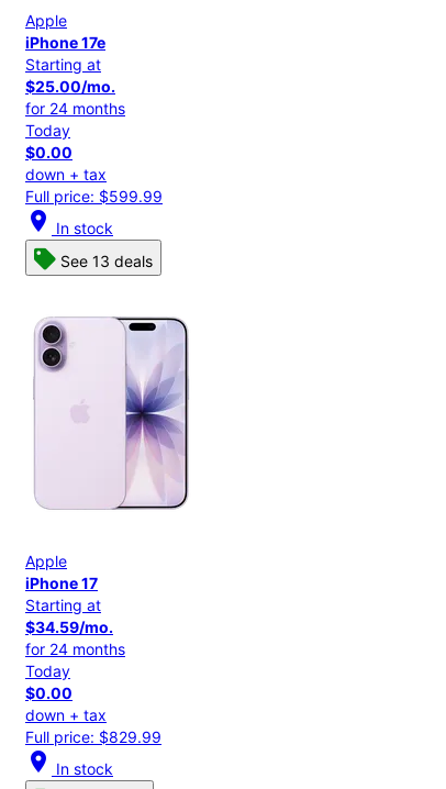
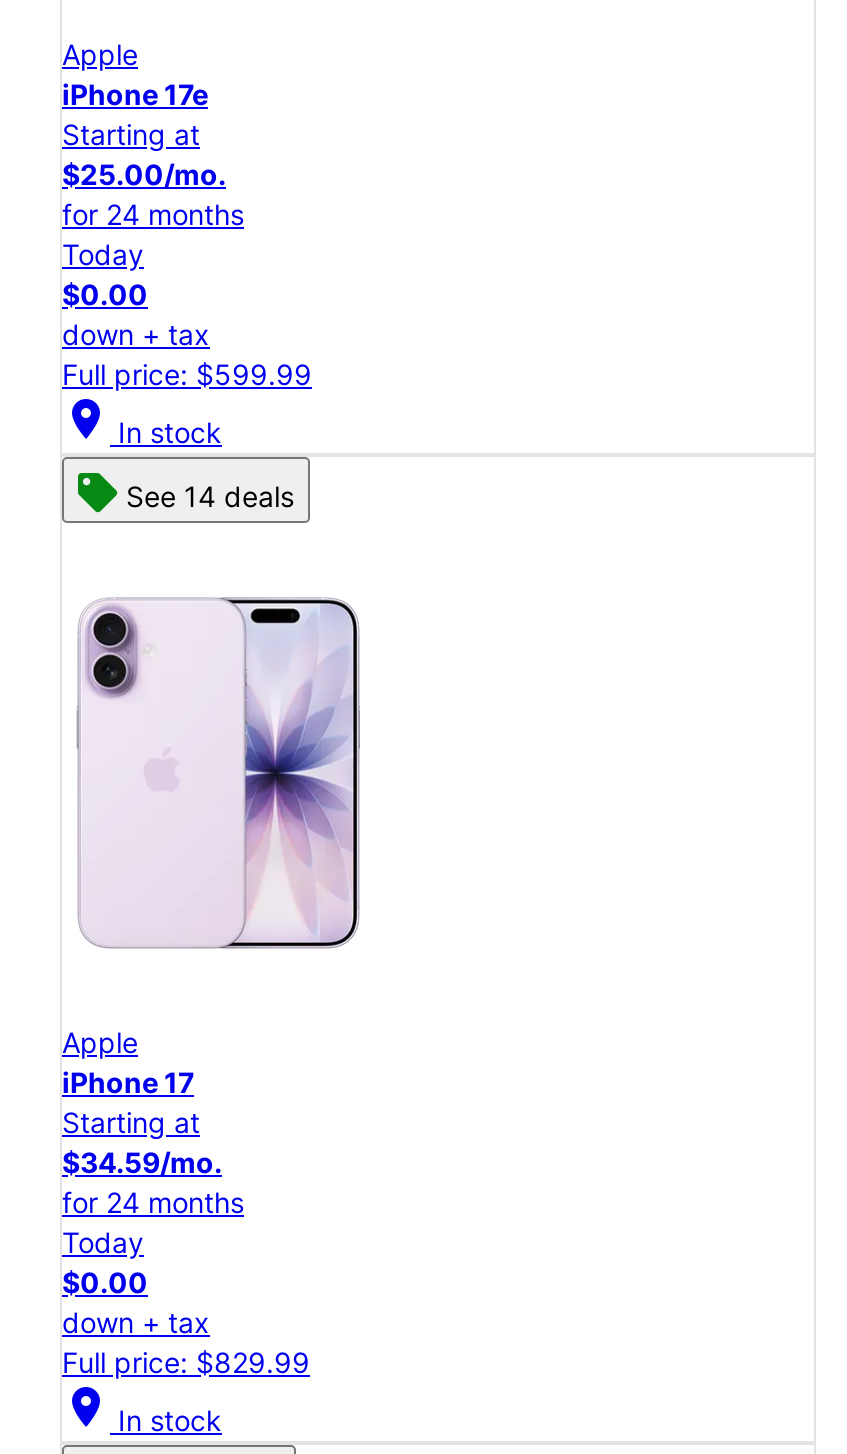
[60,252,153,271] See 13 deals -> [126,480,294,514] See 14 deals

